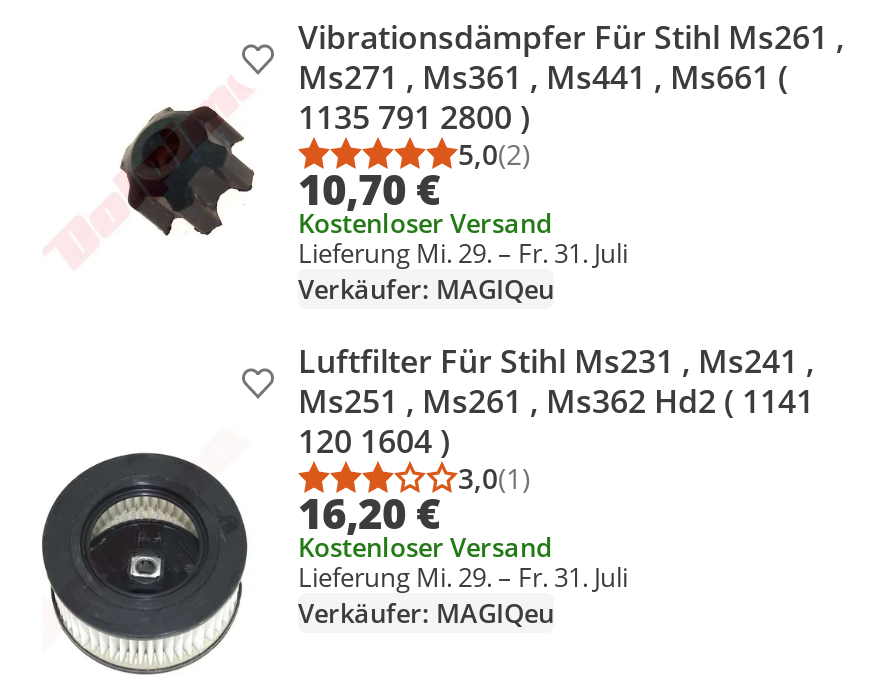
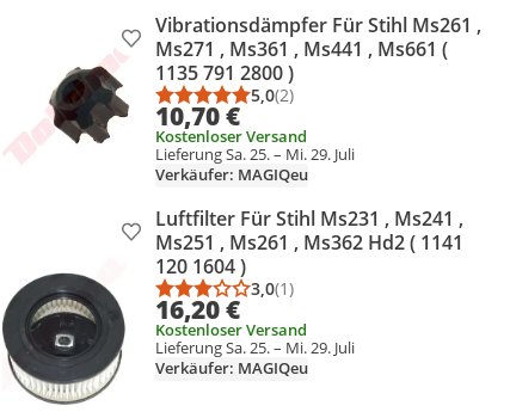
[298,235,628,271] Lieferung Mi. 29. – Fr. 31. Juli -> [155,143,355,164] Lieferung Sa. 25. – Mi. 29. Juli
[298,559,628,595] Lieferung Mi. 29. – Fr. 31. Juli -> [155,336,355,358] Lieferung Sa. 25. – Mi. 29. Juli

